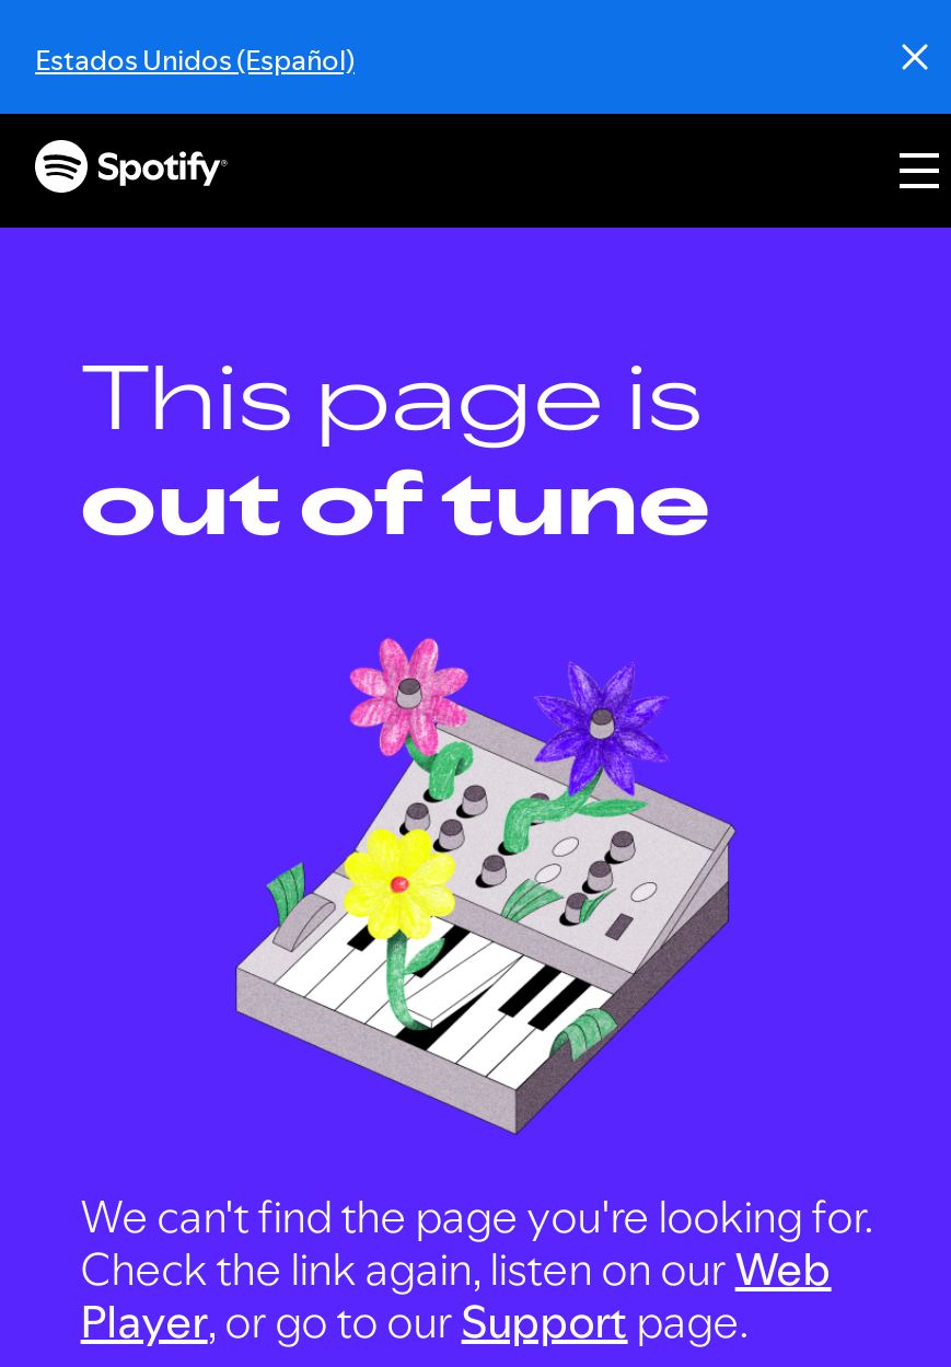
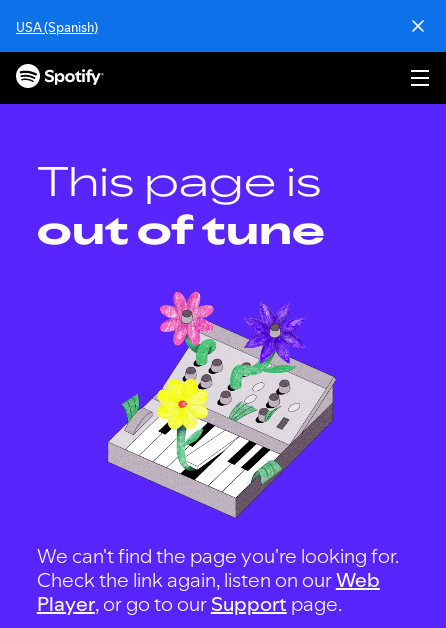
[35,39,355,79] Estados Unidos (Español) -> [16,18,98,36] USA (Spanish)

